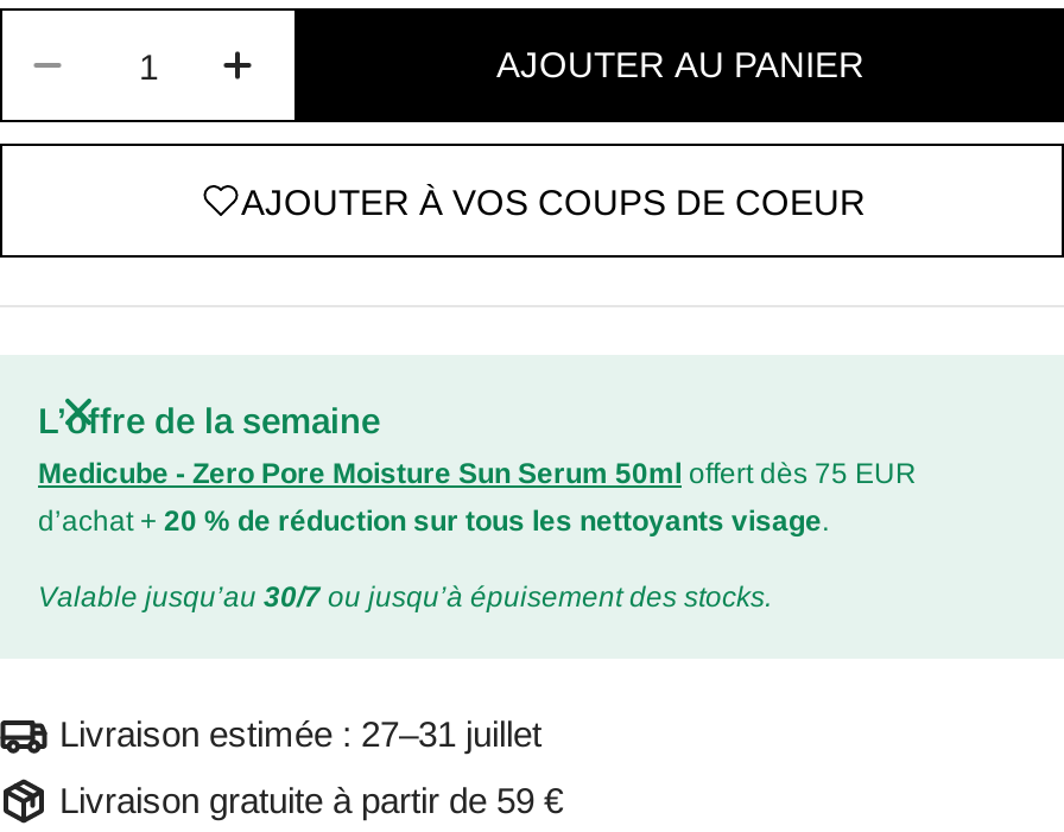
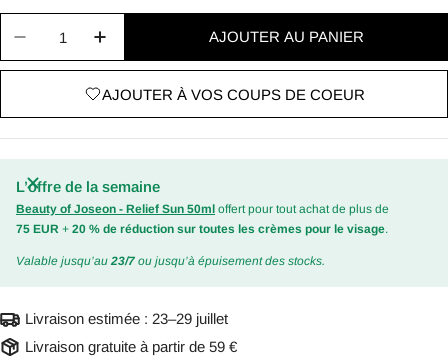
[38,458,917,539] Medicube - Zero Pore Moisture Sun Serum 50ml offert dès 75 EUR | d’achat + 20 % de réduction sur tous les nettoyants visage. -> [16,202,389,236] Beauty of Joseon - Relief Sun 50ml offert pour tout achat de plus de | 75 EUR + 20 % de réduction sur toutes les crèmes pour le visage.
[38,581,772,615] Valable jusqu’au 30/7 ou jusqu’à épuisement des stocks. -> [16,254,325,268] Valable jusqu’au 23/7 ou jusqu’à épuisement des stocks.
[59,714,541,755] Livraison estimée : 27–31 juillet -> [25,310,228,327] Livraison estimée : 23–29 juillet

